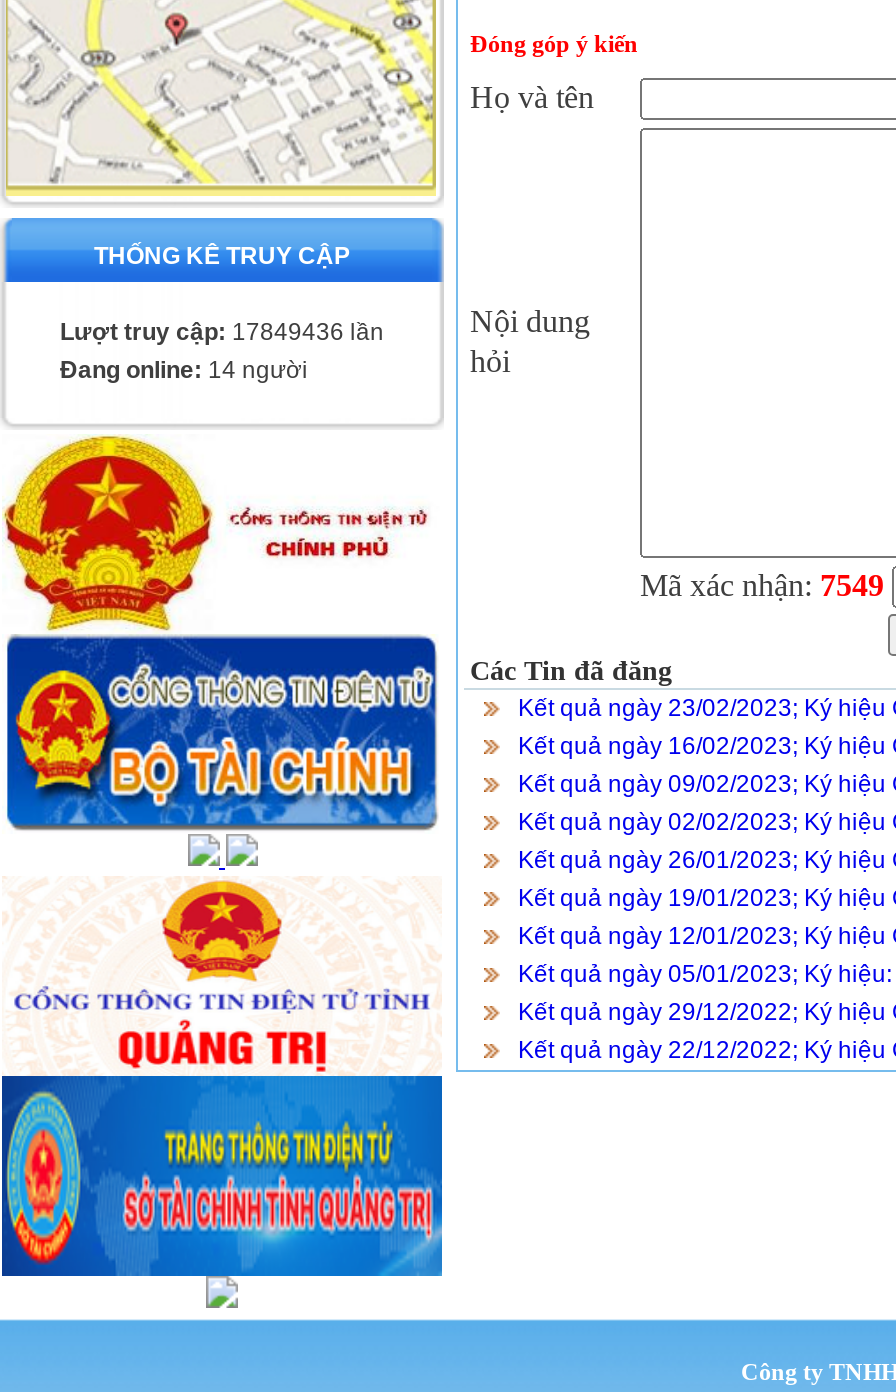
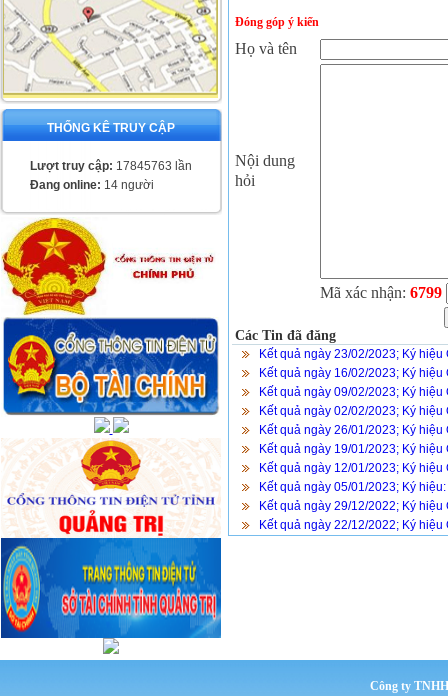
[60,318,384,346] Lượt truy cập: 17849436 lần -> [30,159,192,173] Lượt truy cập: 17845763 lần
[640,569,884,603] Mã xác nhận: 7549 -> [320,284,442,301] Mã xác nhận: 6799

